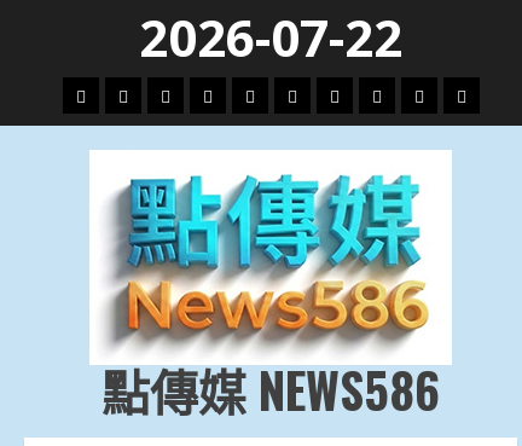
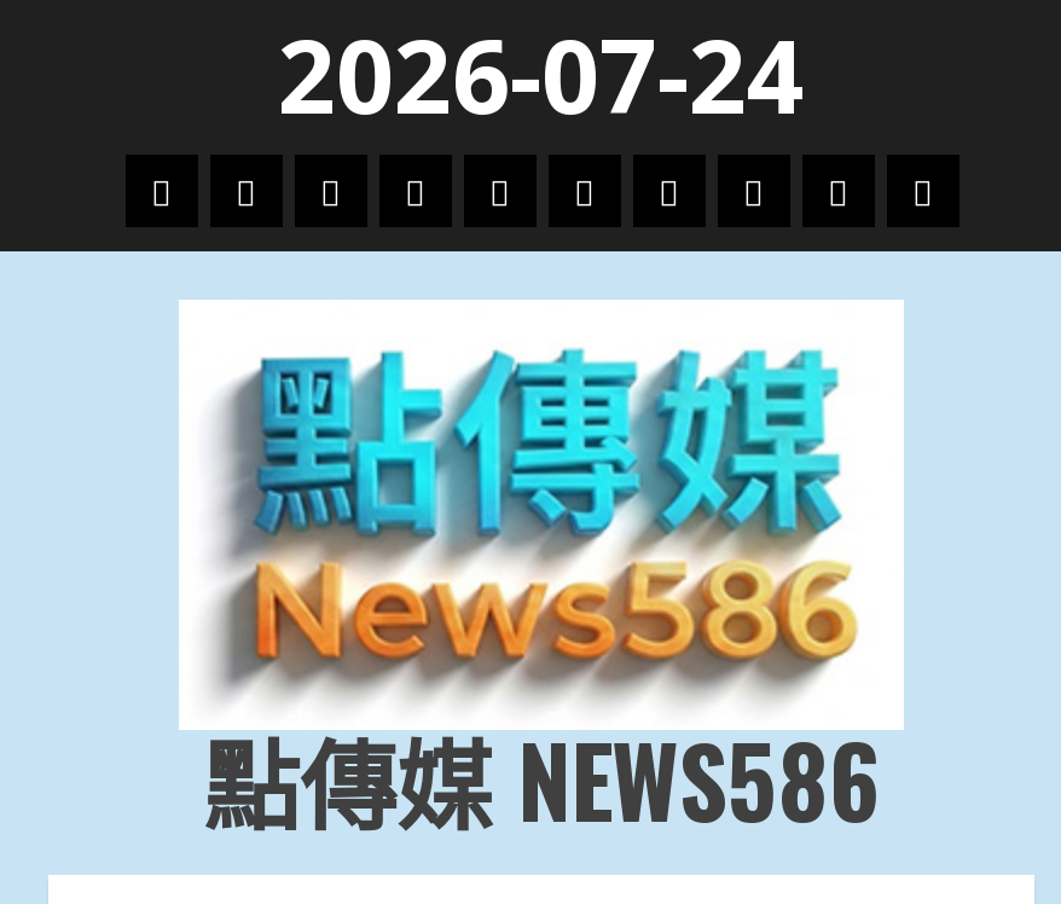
[139,2,402,71] 2026-07-22 -> [278,5,805,143] 2026-07-24

